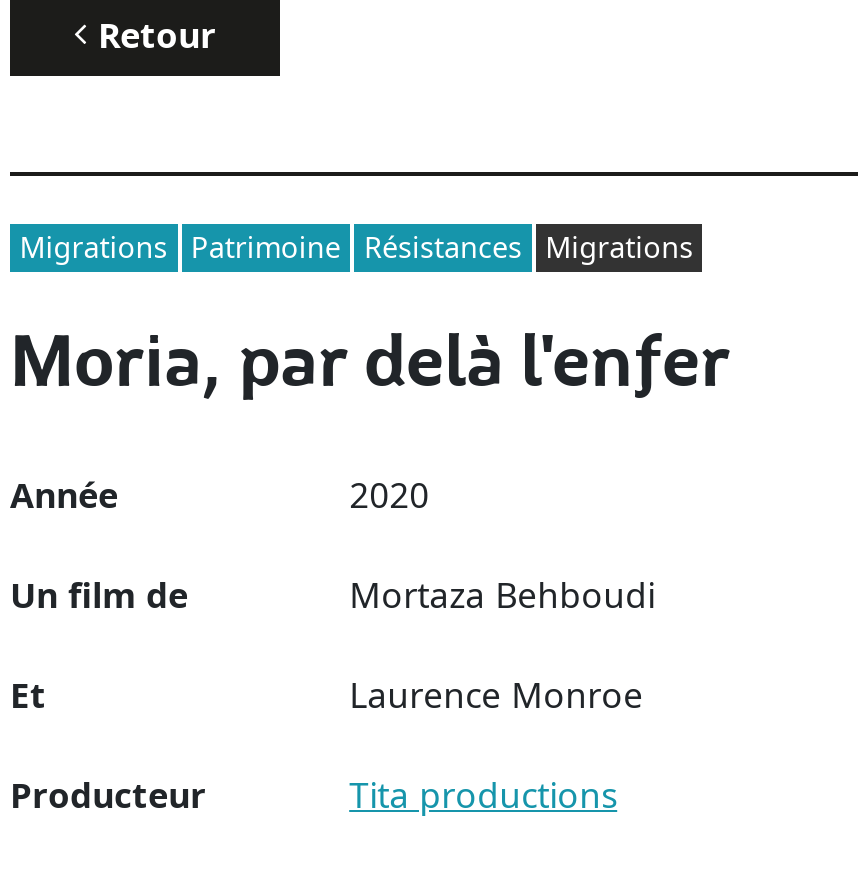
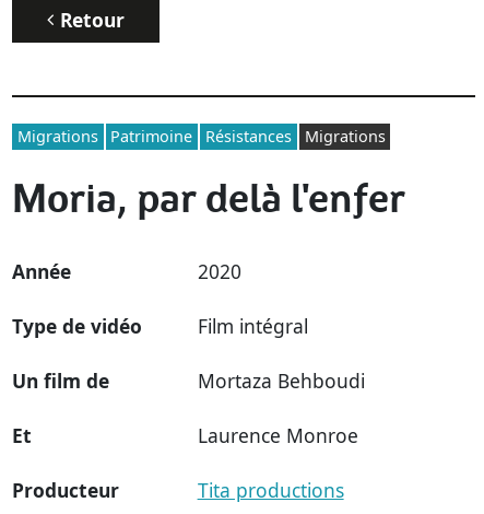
none -> [12,313,308,339] Type de vidéo | Film intégral

